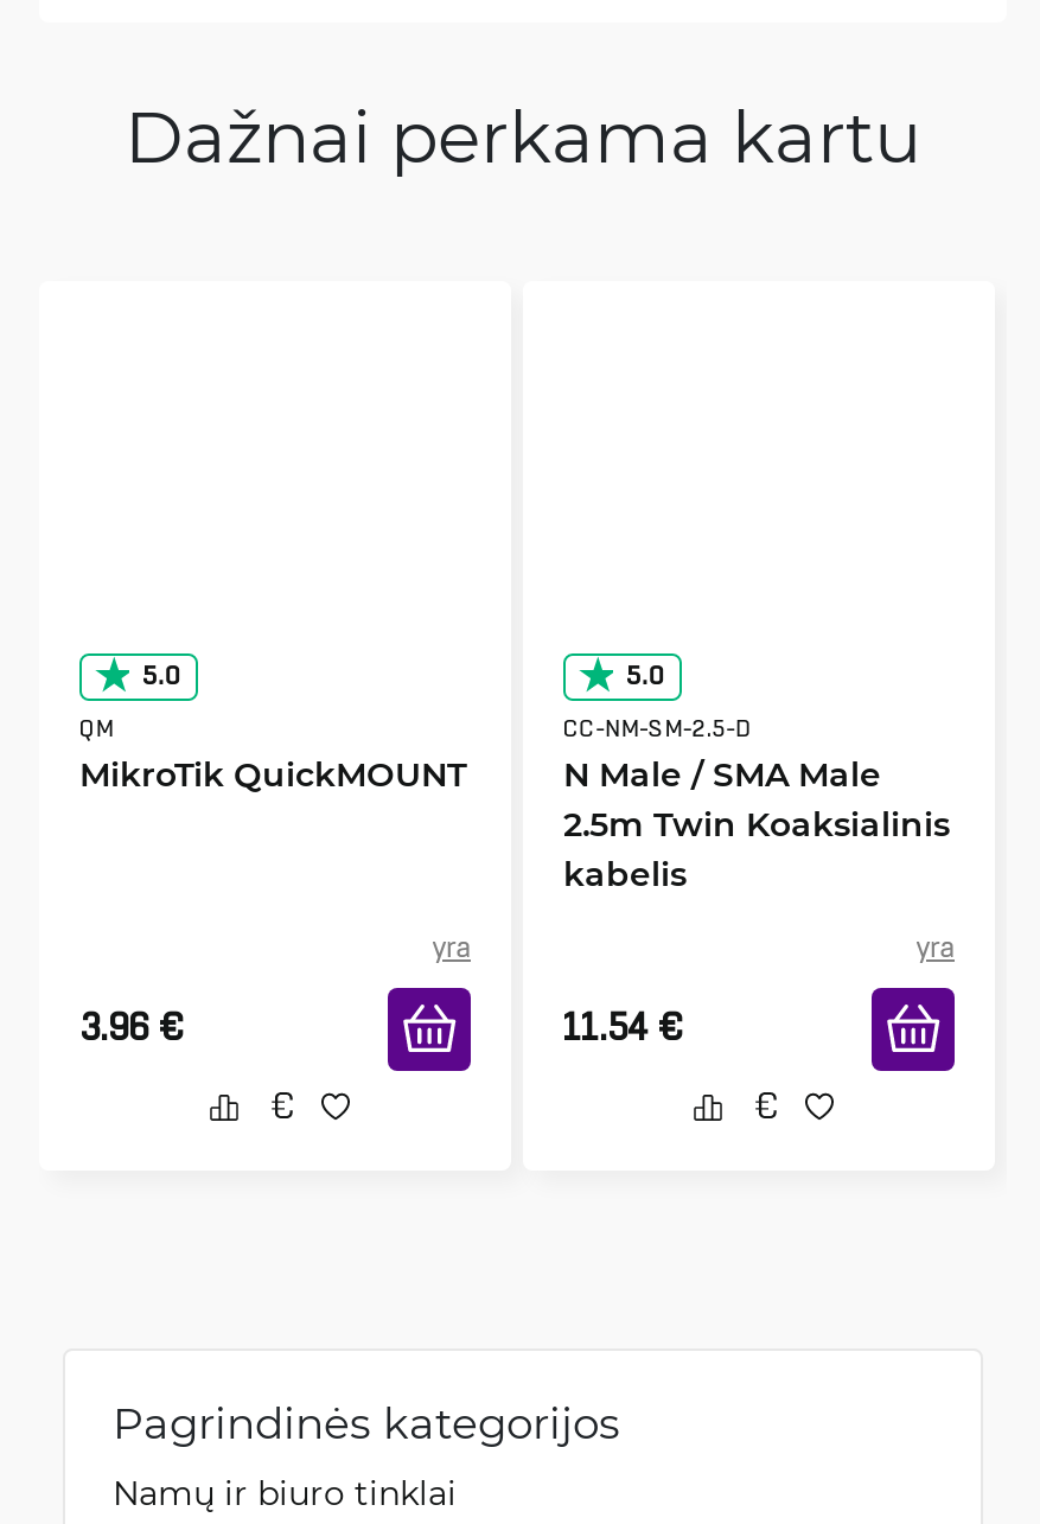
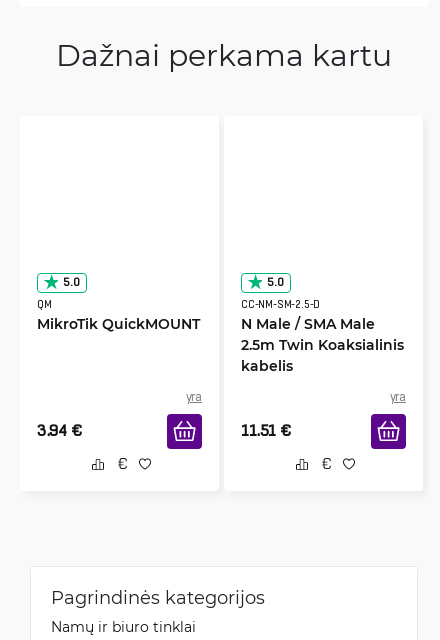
[79,1005,184,1050] 3.96 € -> [37,421,81,440] 3.94 €
[563,1005,683,1050] 11.54 € -> [241,421,290,440] 11.51 €

